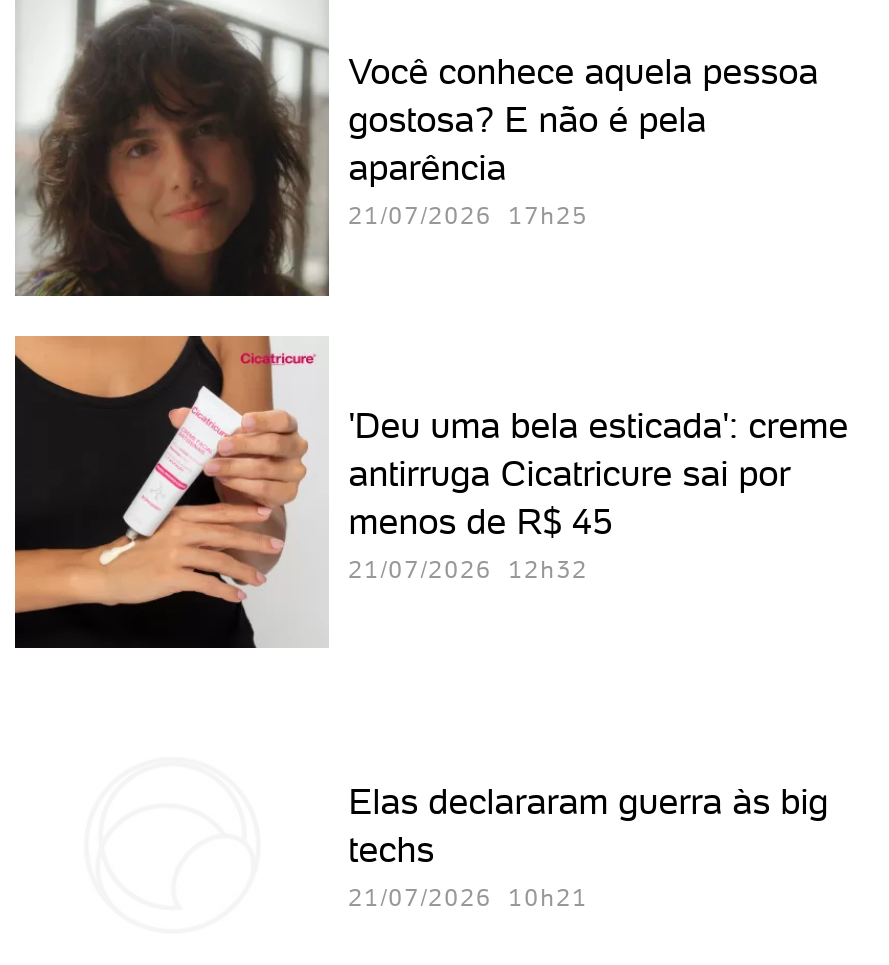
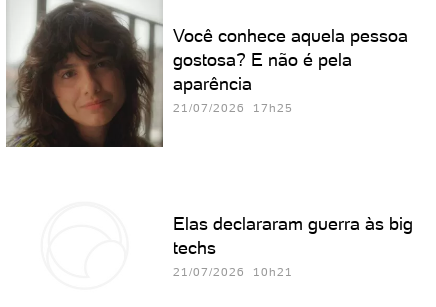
[13,334,849,650] [image] | 'Deu uma bela esticada': creme | antirruga Cicatricure sai por | menos de R$ 45 | 21/07/2026 12h32 -> none

